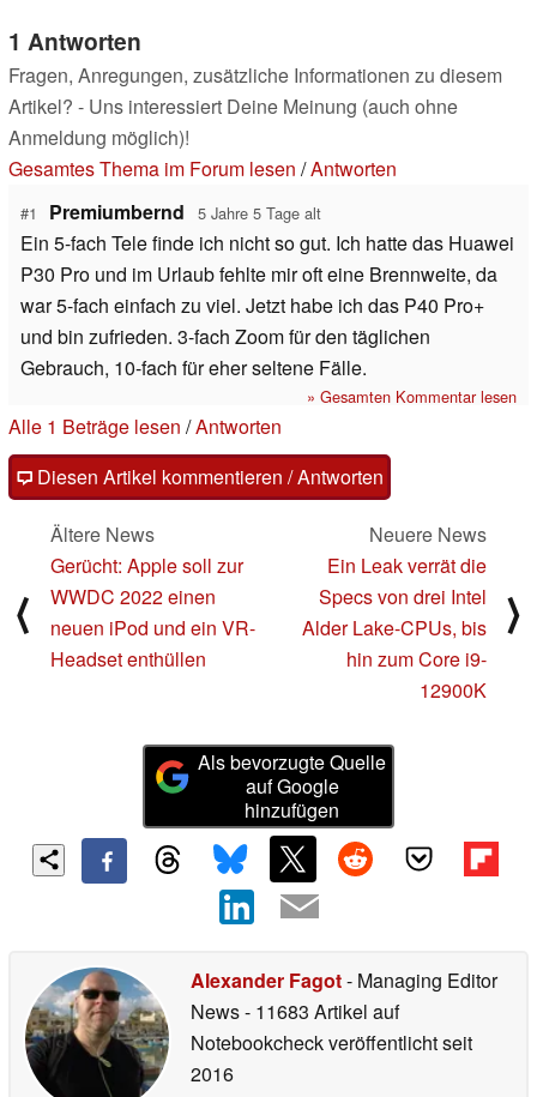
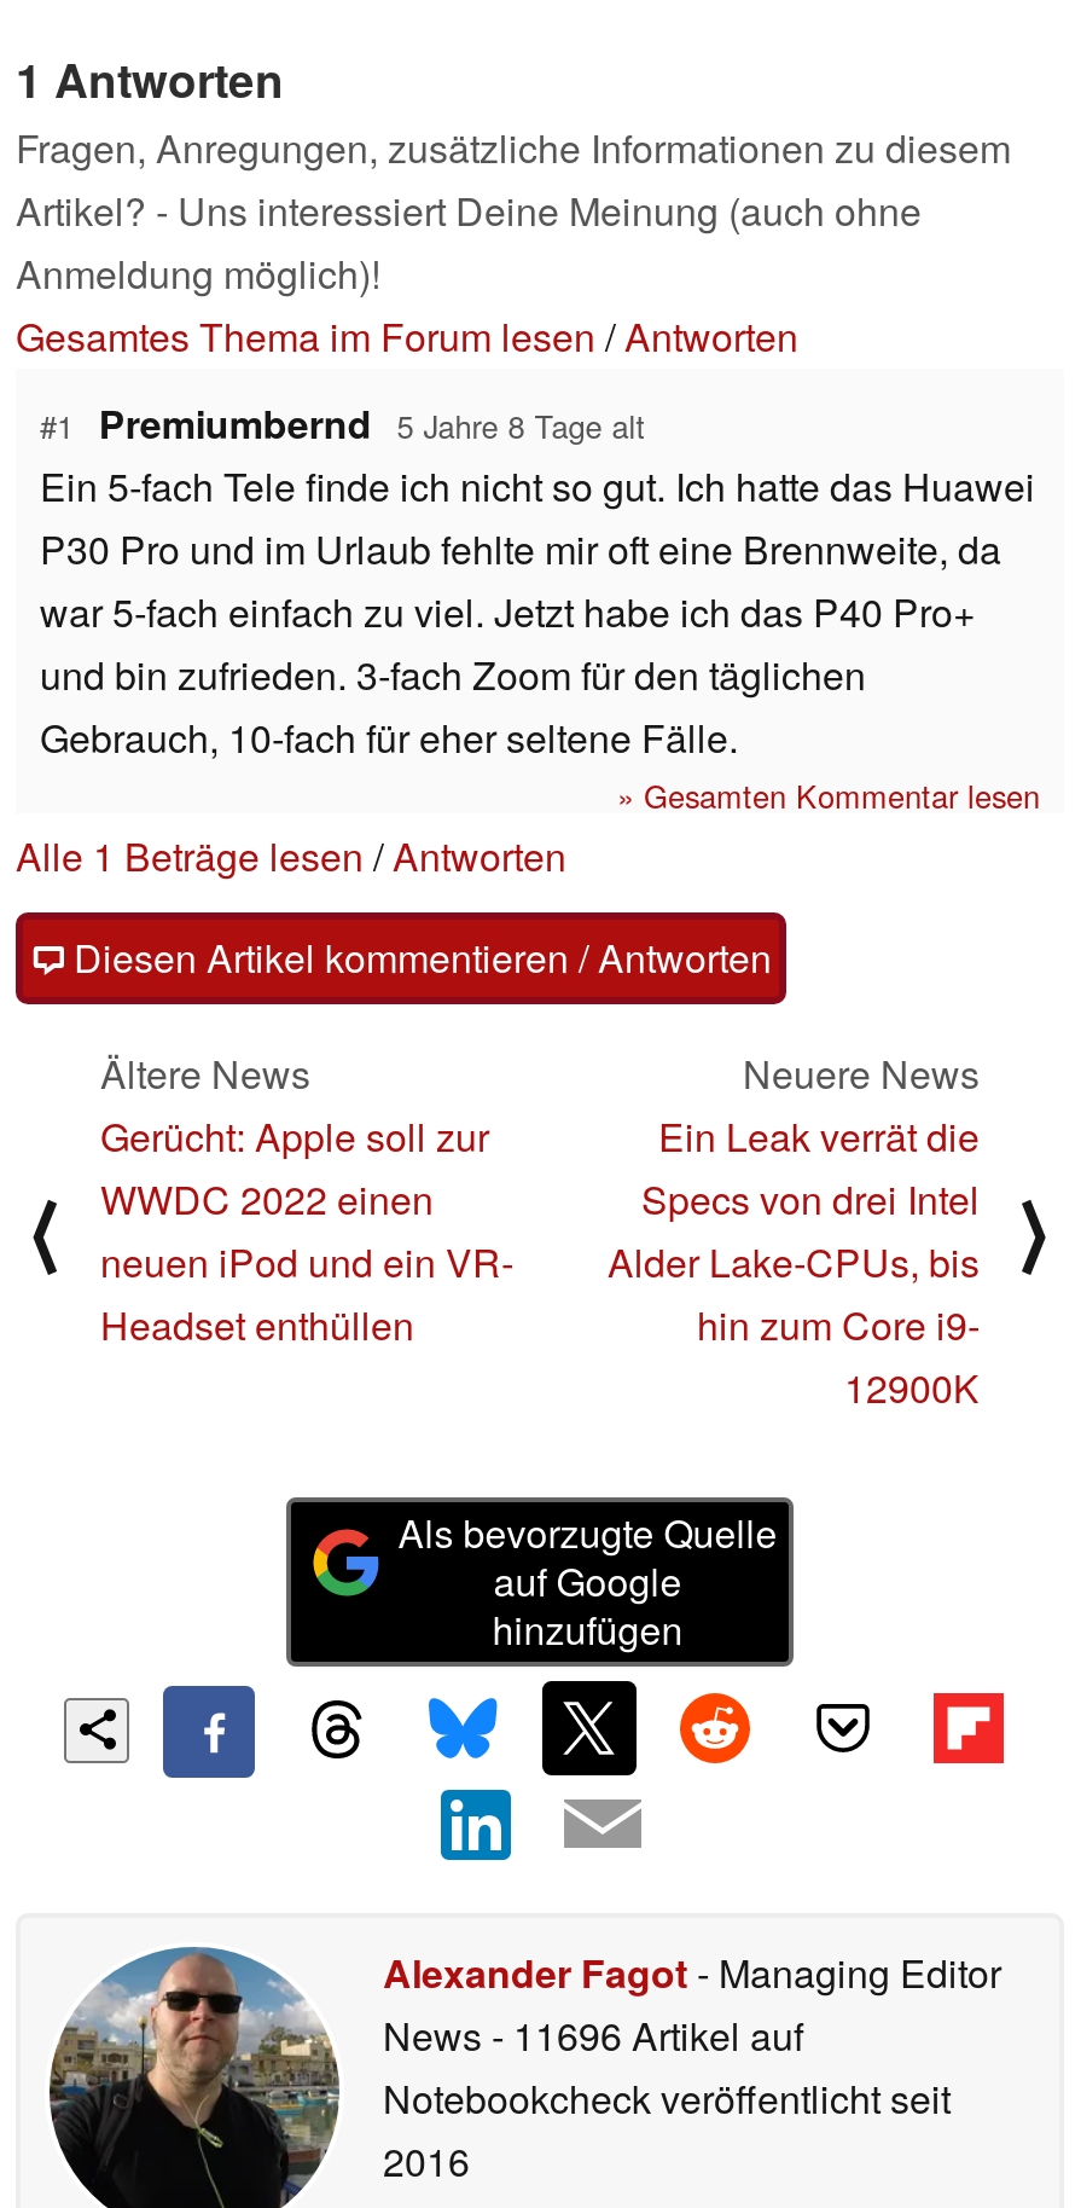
[20,198,321,225] #1 Premiumbernd 5 Jahre 5 Tage alt -> [40,395,646,450] #1 Premiumbernd 5 Jahre 8 Tage alt
[191,997,399,1025] News - 11683 Artikel auf -> [383,2007,803,2062] News - 11696 Artikel auf

